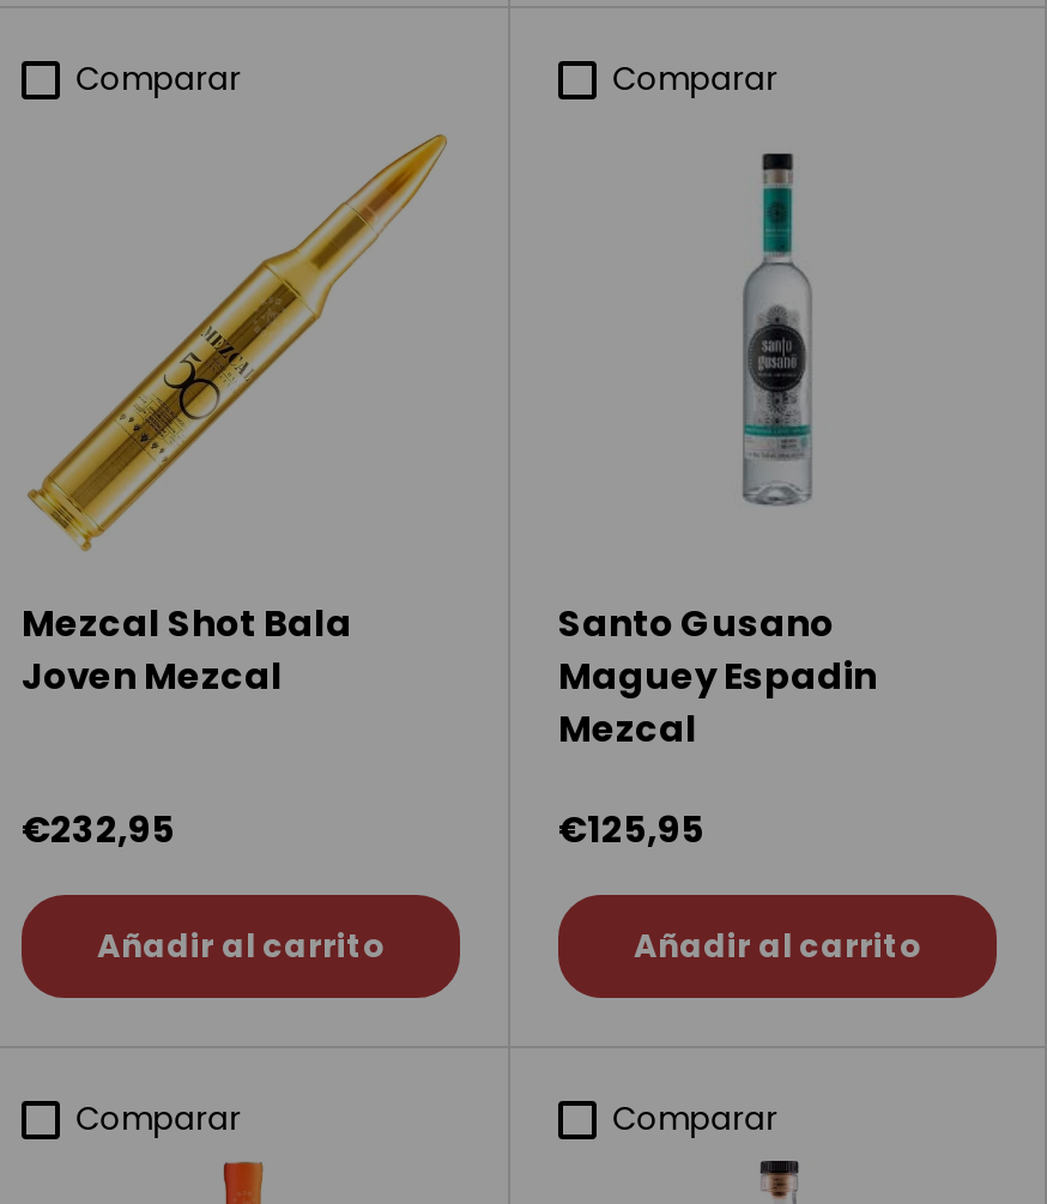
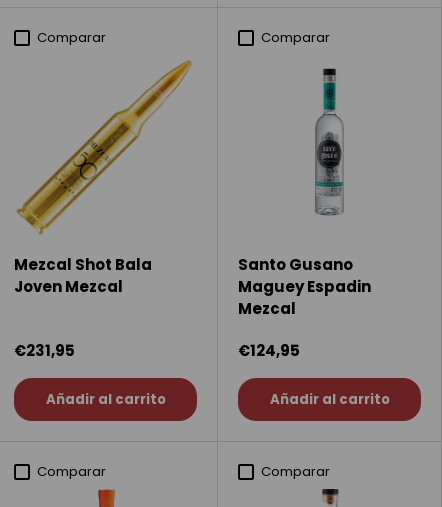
[22,803,175,854] €232,95 -> [14,340,75,361] €231,95
[558,803,704,854] €125,95 -> [238,340,300,361] €124,95

